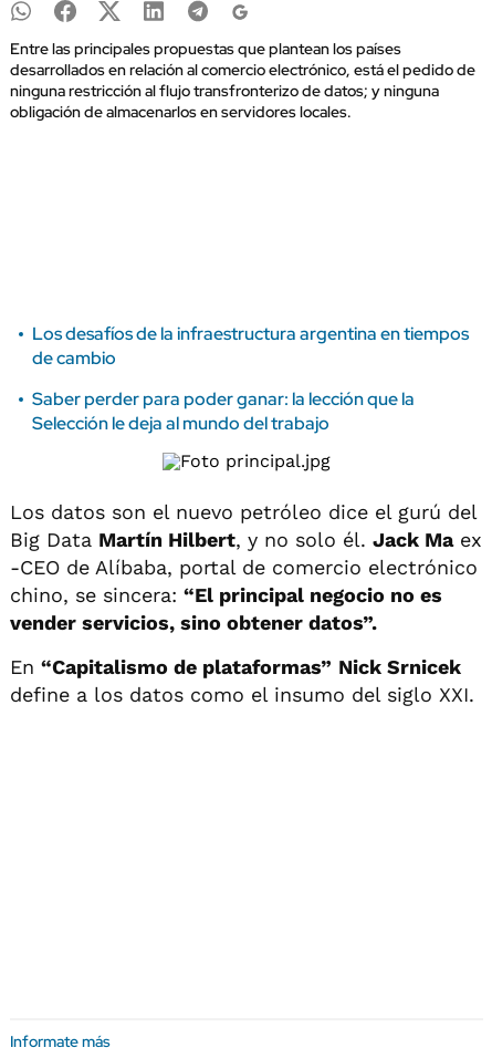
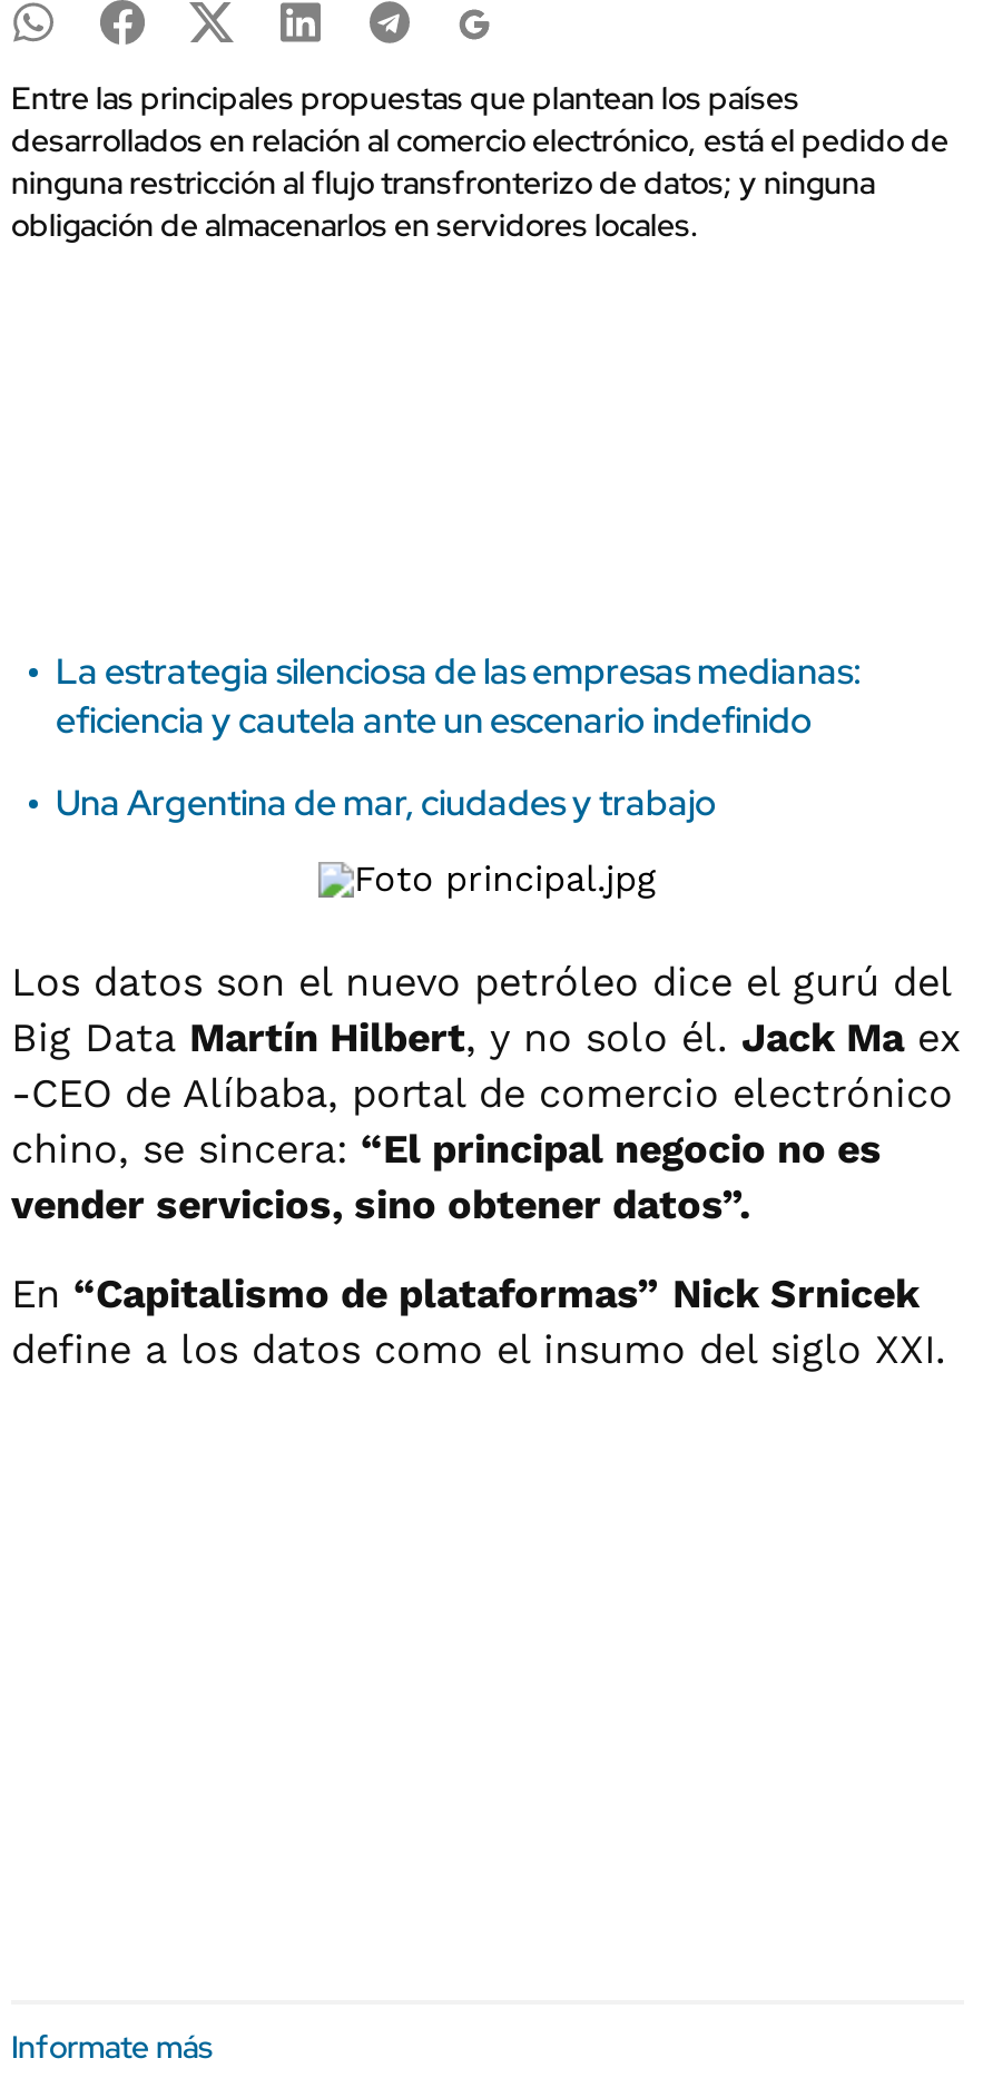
[32,322,469,370] Los desafíos de la infraestructura argentina en tiempos | de cambio -> [56,648,862,744] La estrategia silenciosa de las empresas medianas: | eficiencia y cautela ante un escenario indefinido
[32,387,415,435] Saber perder para poder ganar: la lección que la | Selección le deja al mundo del trabajo -> [56,780,717,826] Una Argentina de mar, ciudades y trabajo

